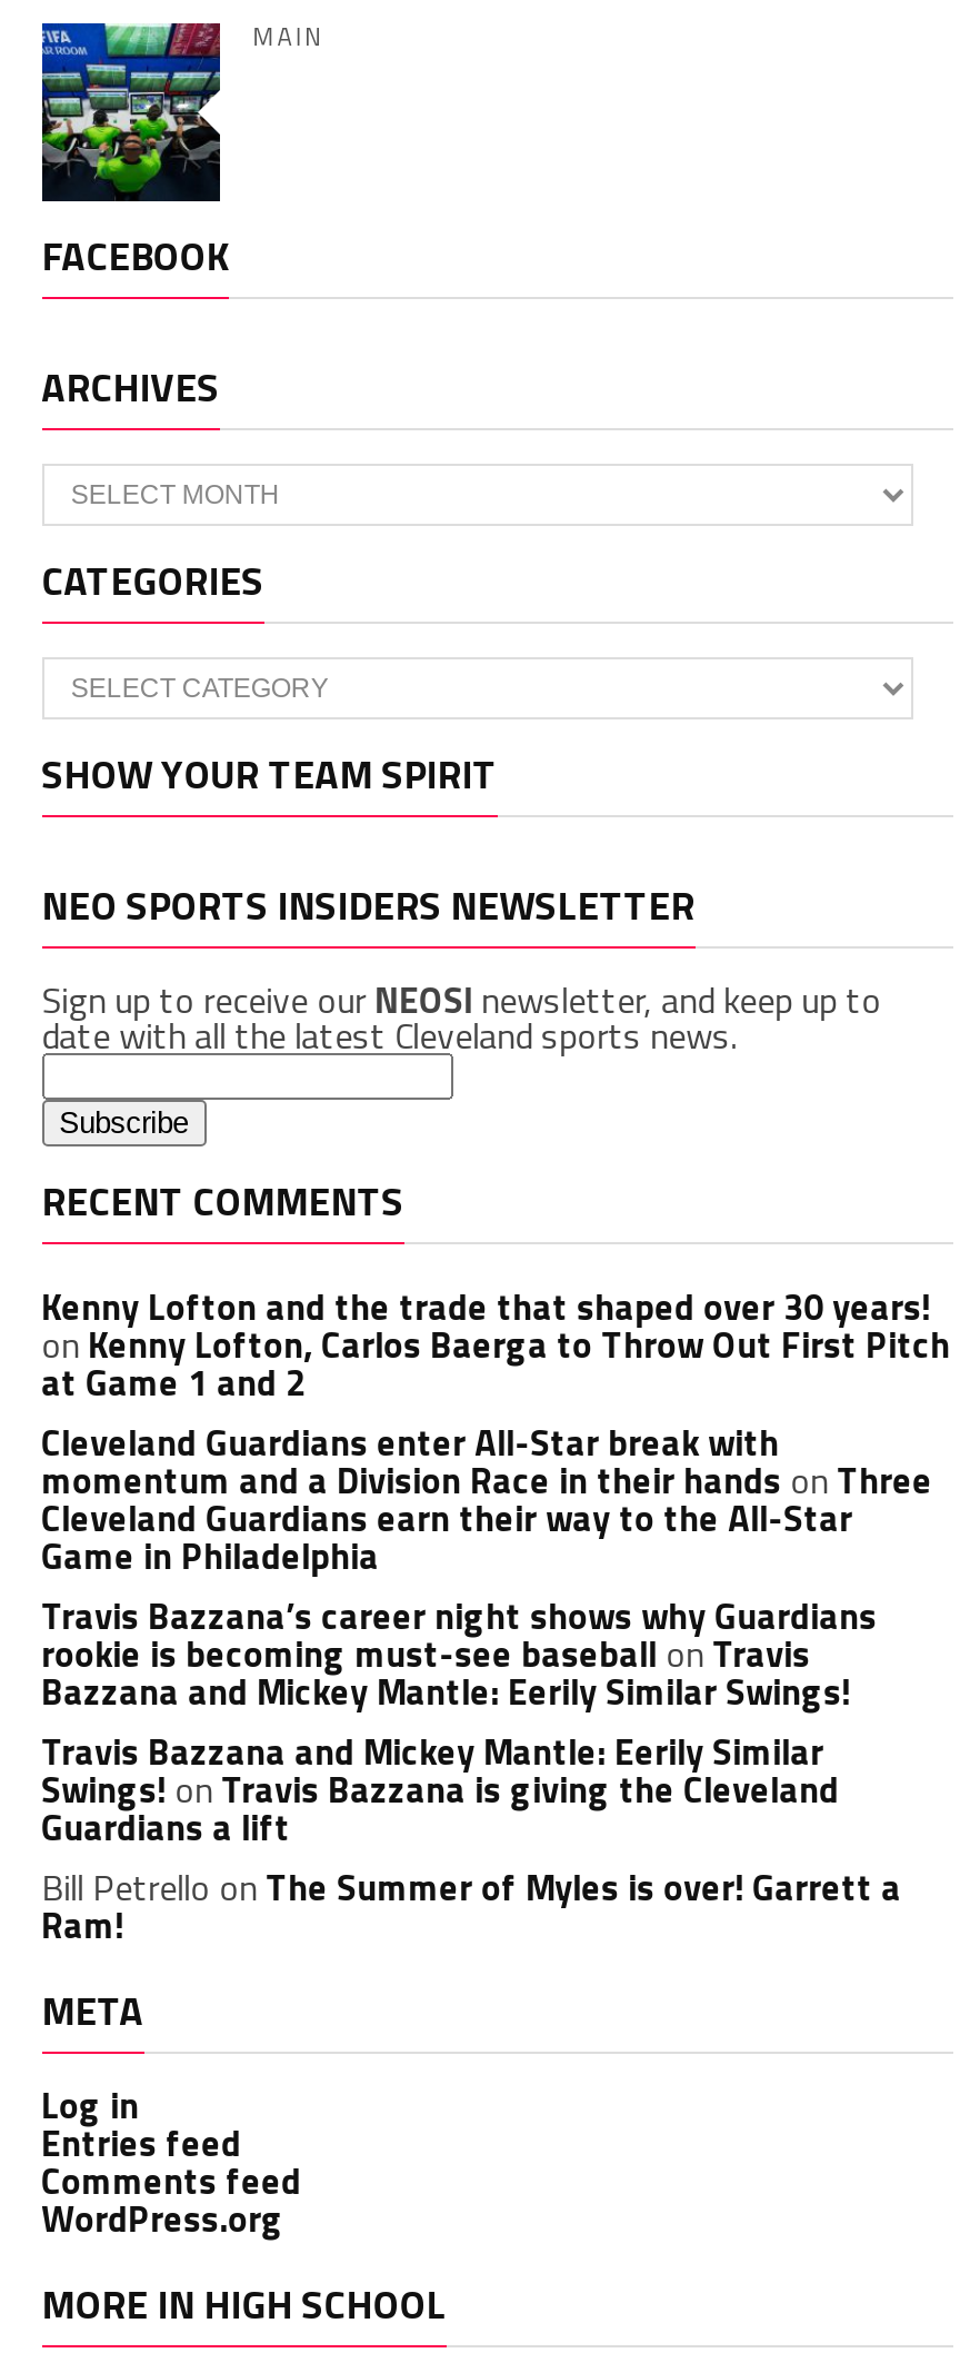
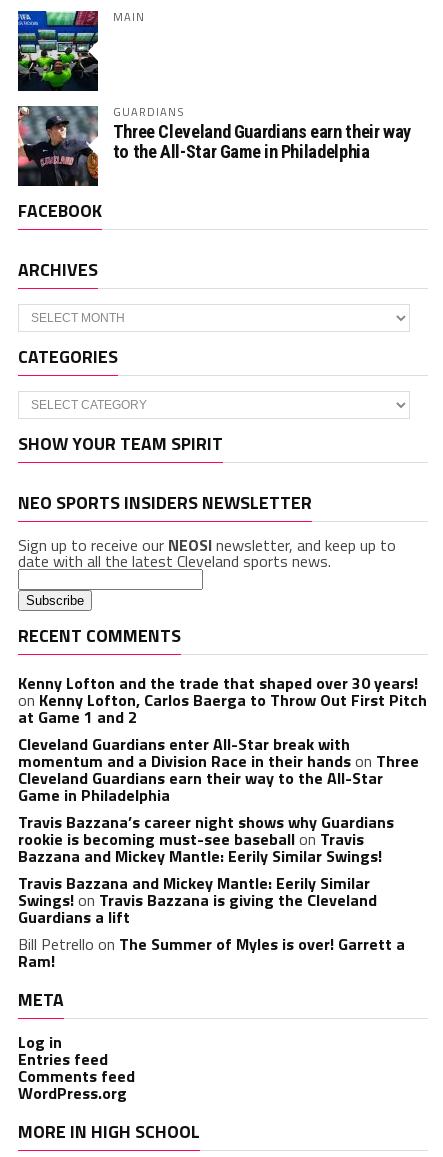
none -> [17,103,411,187] [image] | GUARDIANS | Three Cleveland Guardians earn their way | to the All-Star Game in Philadelphia

